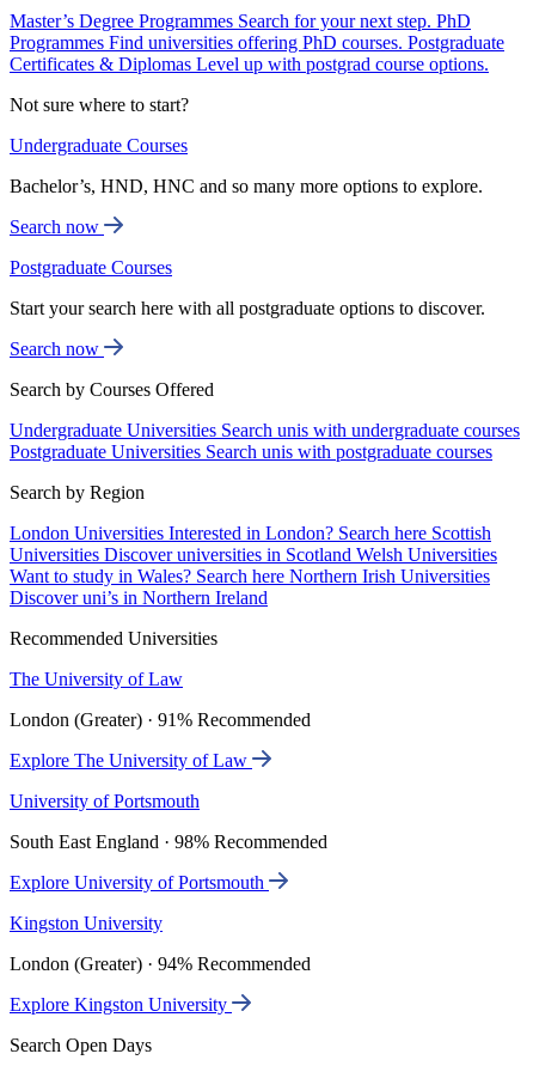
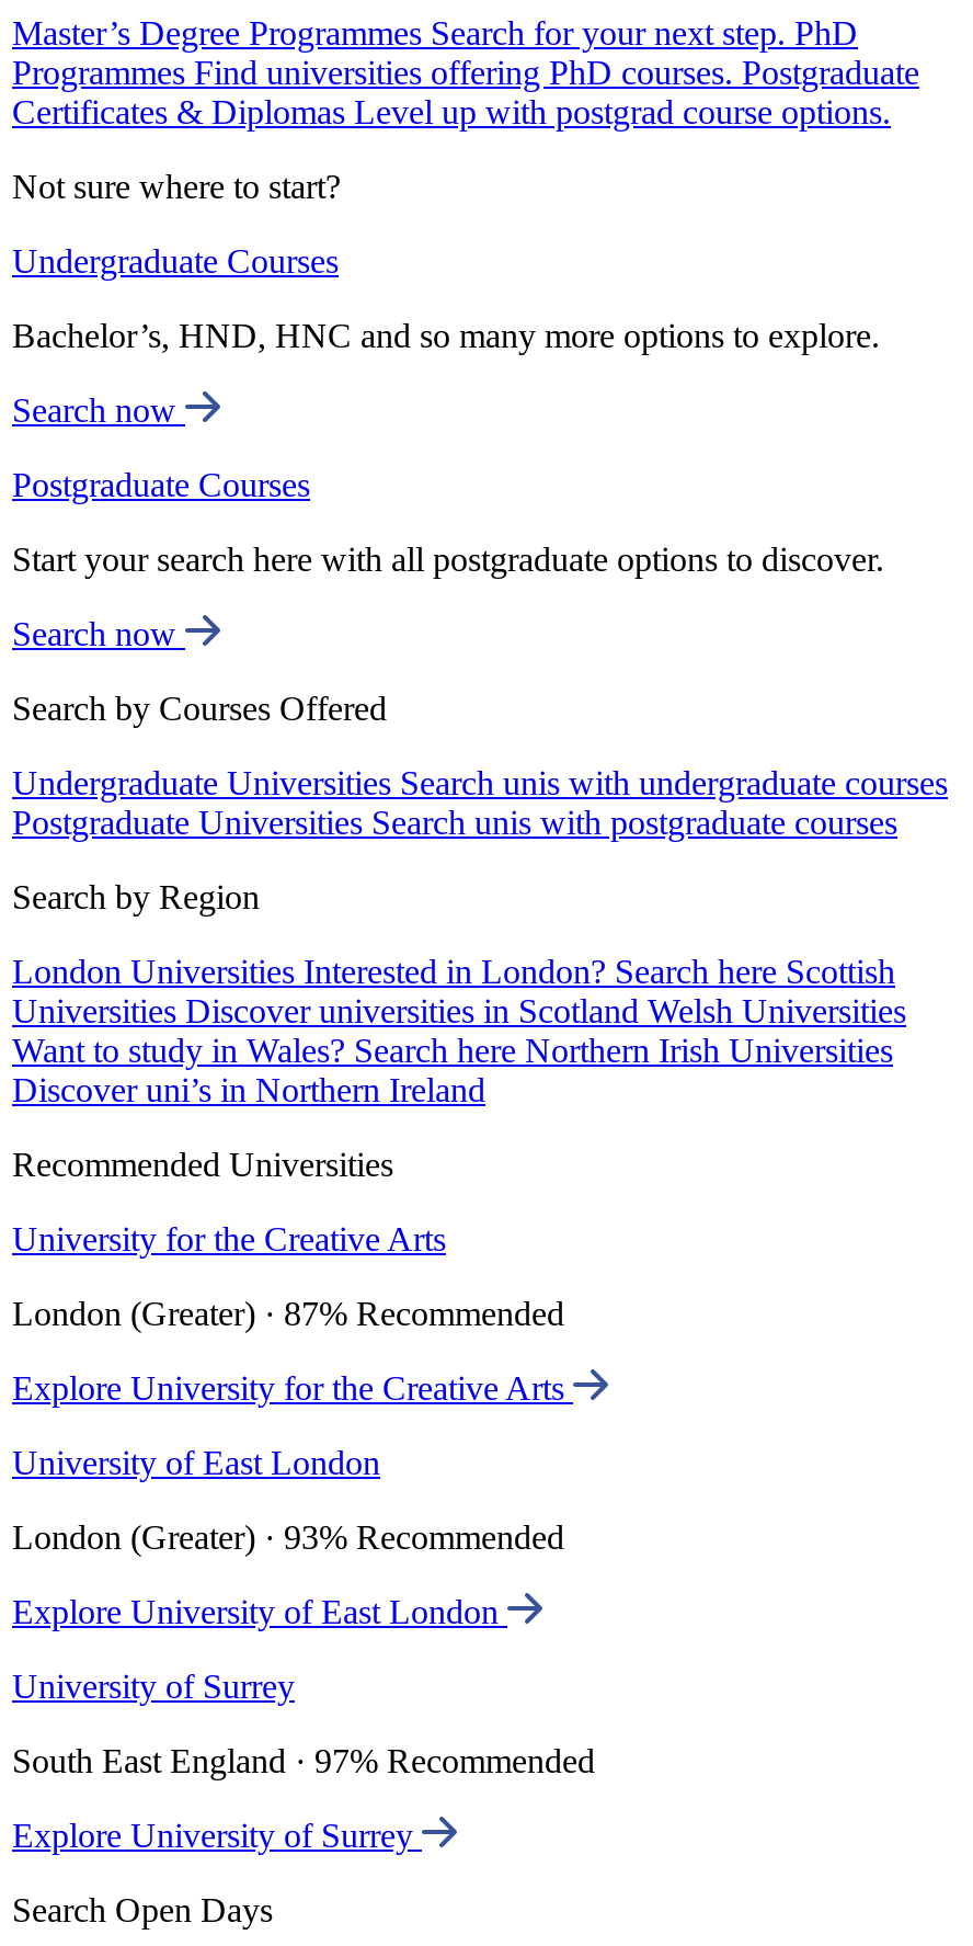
[10,669,183,689] The University of Law -> [12,1220,446,1258] University for the Creative Arts
[10,710,311,730] London (Greater) · 91% Recommended -> [12,1295,564,1332] London (Greater) · 87% Recommended
[10,750,252,771] Explore The University of Law -> [12,1370,573,1407] Explore University for the Creative Arts
[10,791,200,811] University of Portsmouth -> [12,1444,380,1481] University of East London
[10,832,327,852] South East England · 98% Recommended -> [12,1519,564,1556] London (Greater) · 93% Recommended
[10,872,269,893] Explore University of Portsmouth -> [12,1593,507,1630] Explore University of East London
[10,913,163,933] Kingston University -> [12,1668,295,1705] University of Surrey
[10,954,311,974] London (Greater) · 94% Recommended -> [12,1742,595,1780] South East England · 97% Recommended
[10,994,232,1015] Explore Kingston University -> [12,1817,422,1854] Explore University of Surrey

